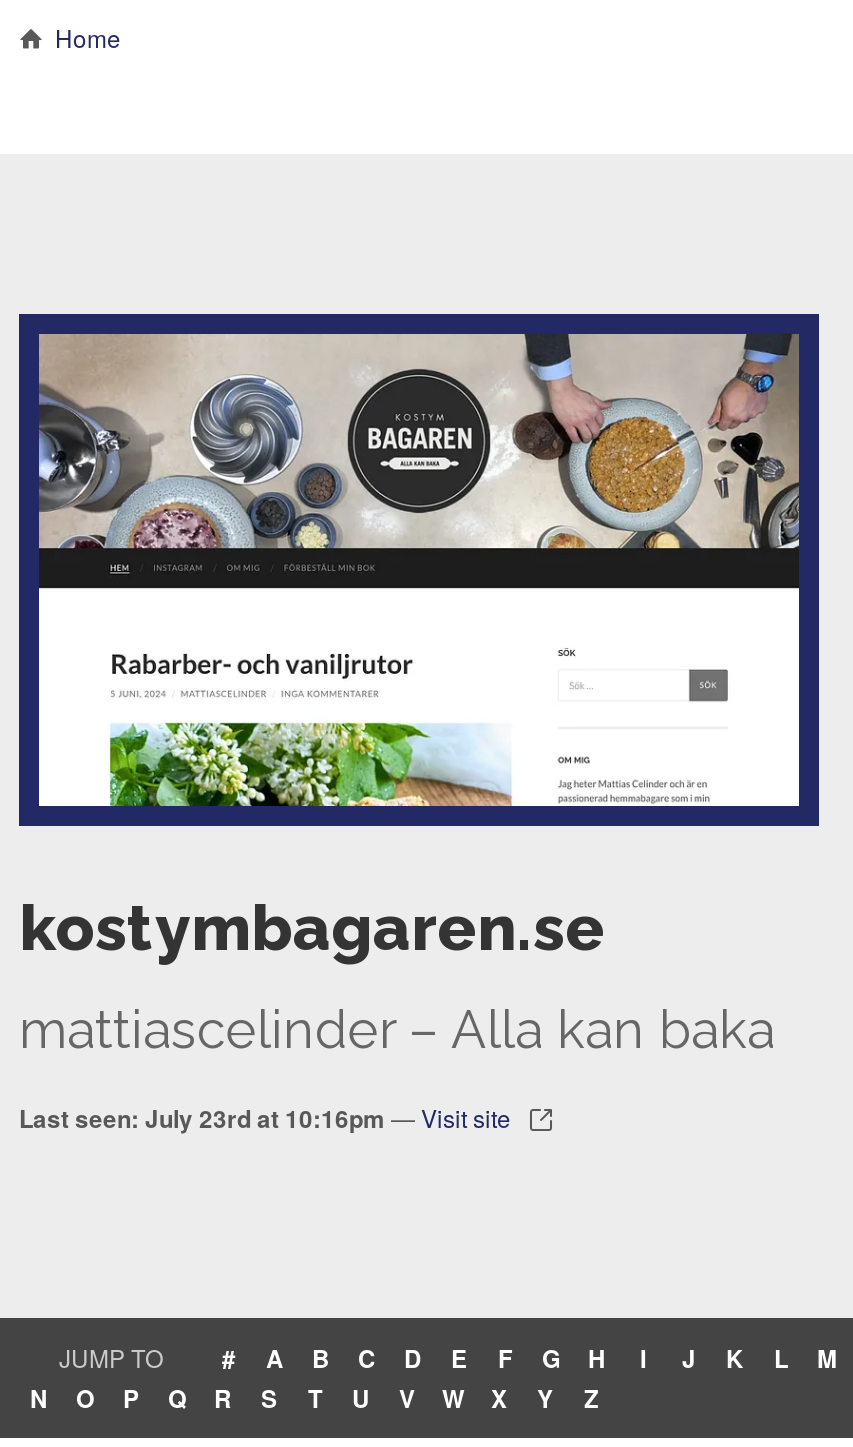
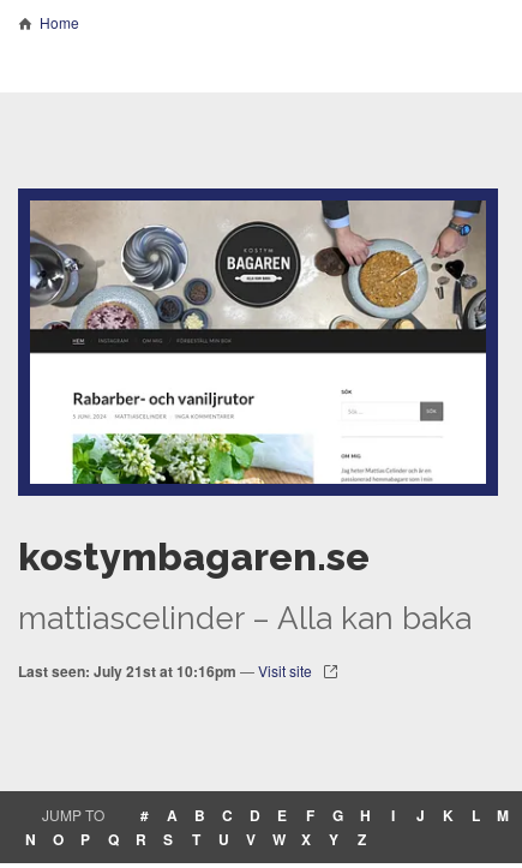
[19,1100,511,1136] Last seen: July 23rd at 10:16pm — Visit site -> [18,660,312,682] Last seen: July 21st at 10:16pm — Visit site

